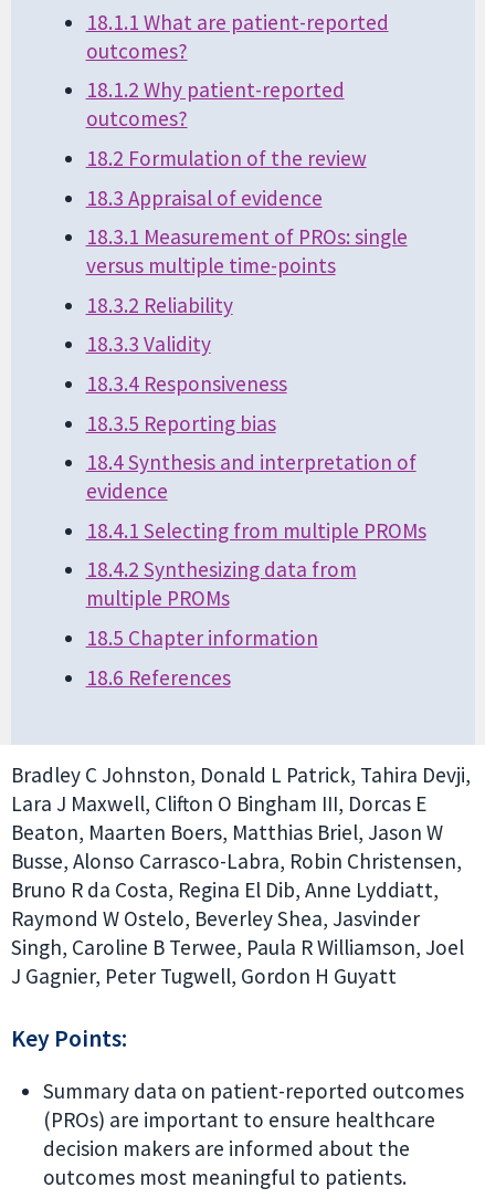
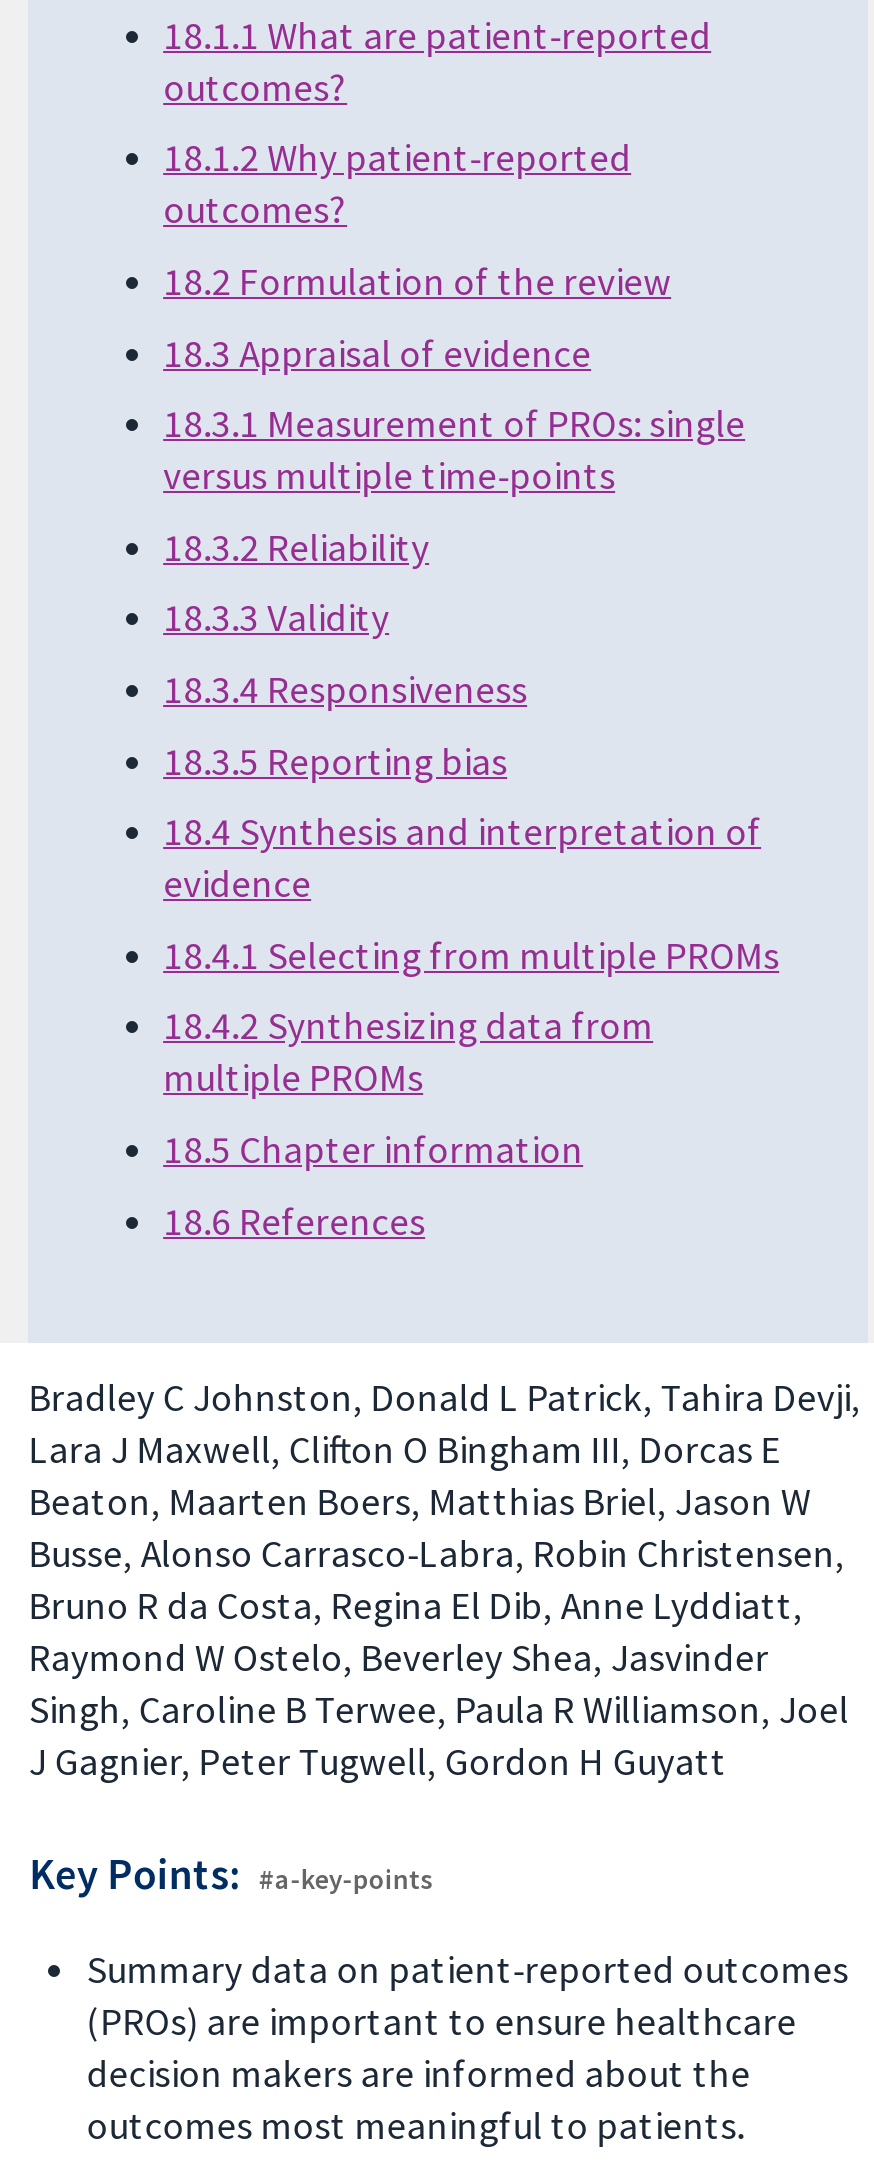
[11,1023,127,1053] Key Points: -> [29,1846,435,1900] Key Points: #a-key-points

